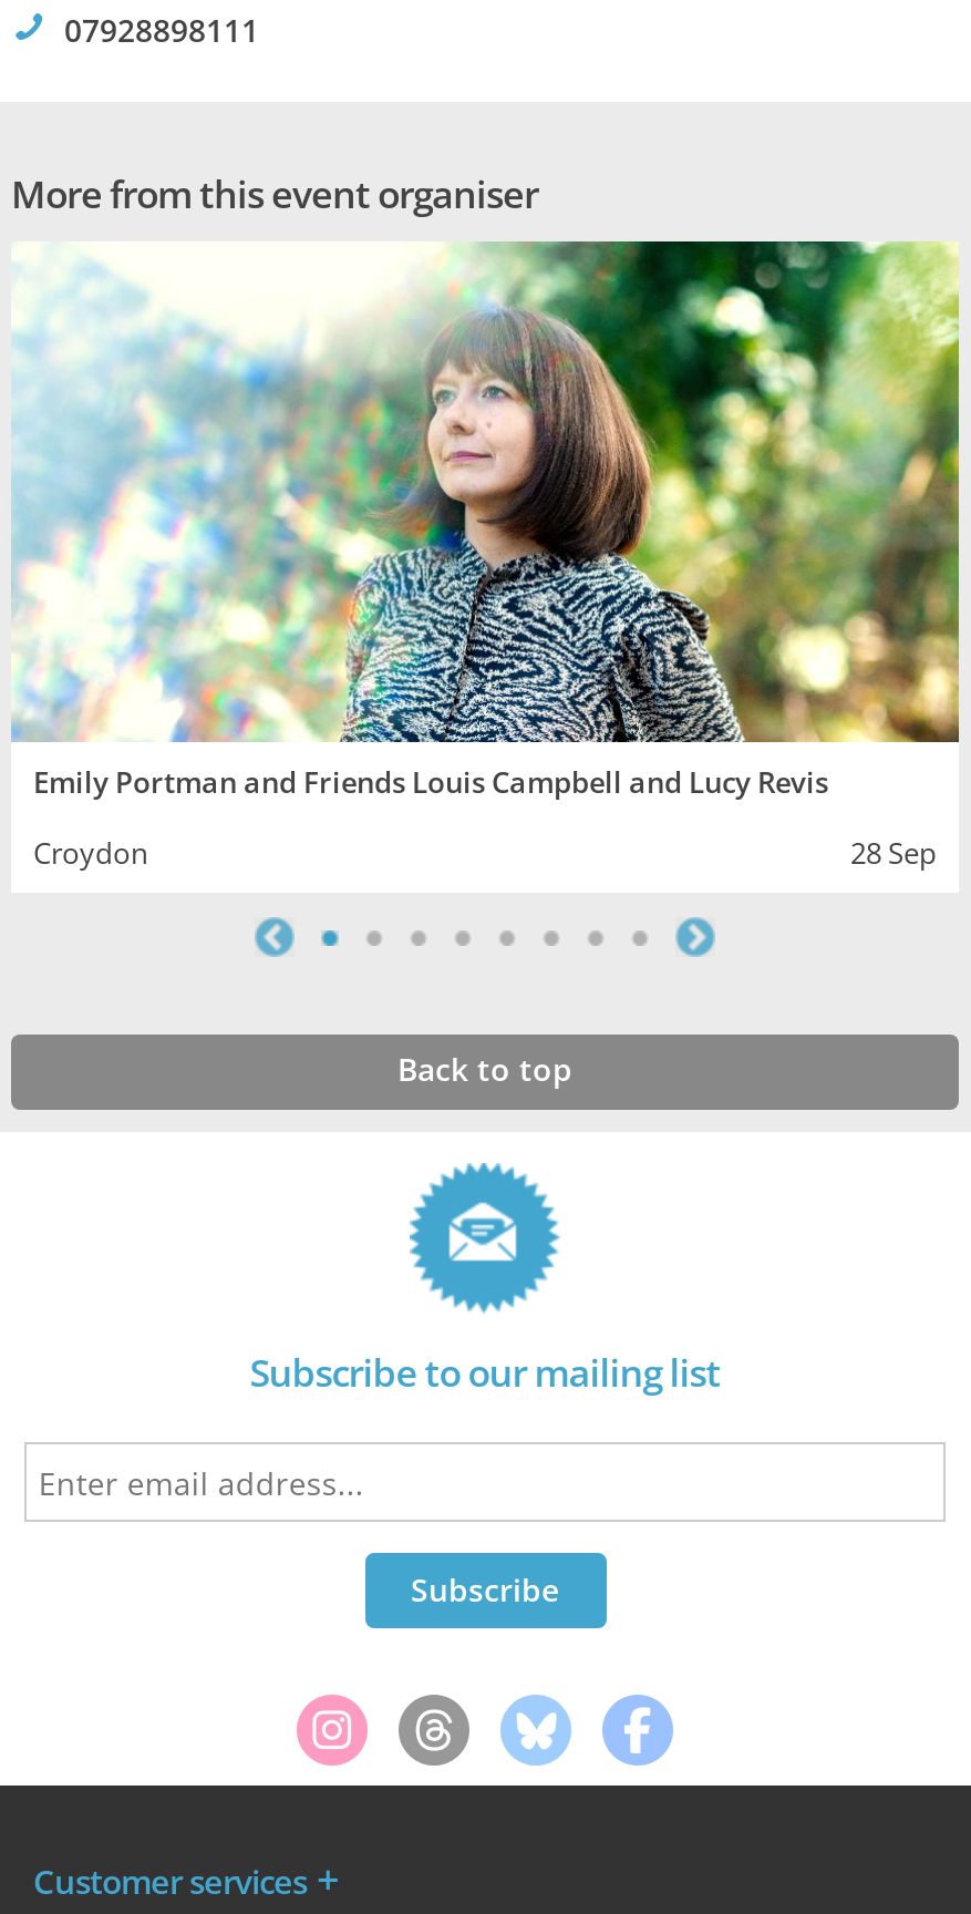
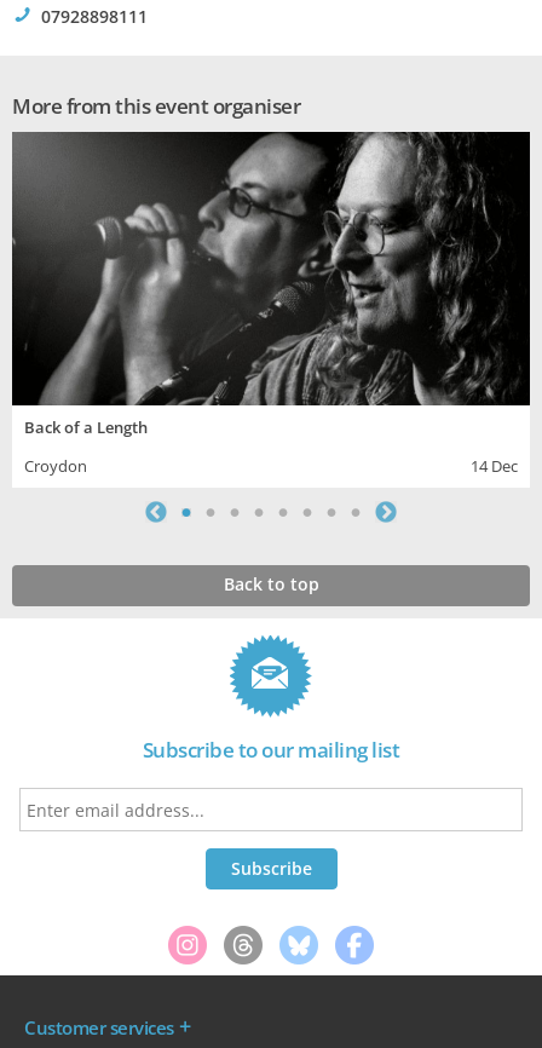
[11,239,961,803] [image] | Emily Portman and Friends Louis Campbell and Lucy Revis -> [11,131,531,439] [image] | Back of a Length
[850,834,937,874] 28 Sep -> [471,456,518,477] 14 Dec

